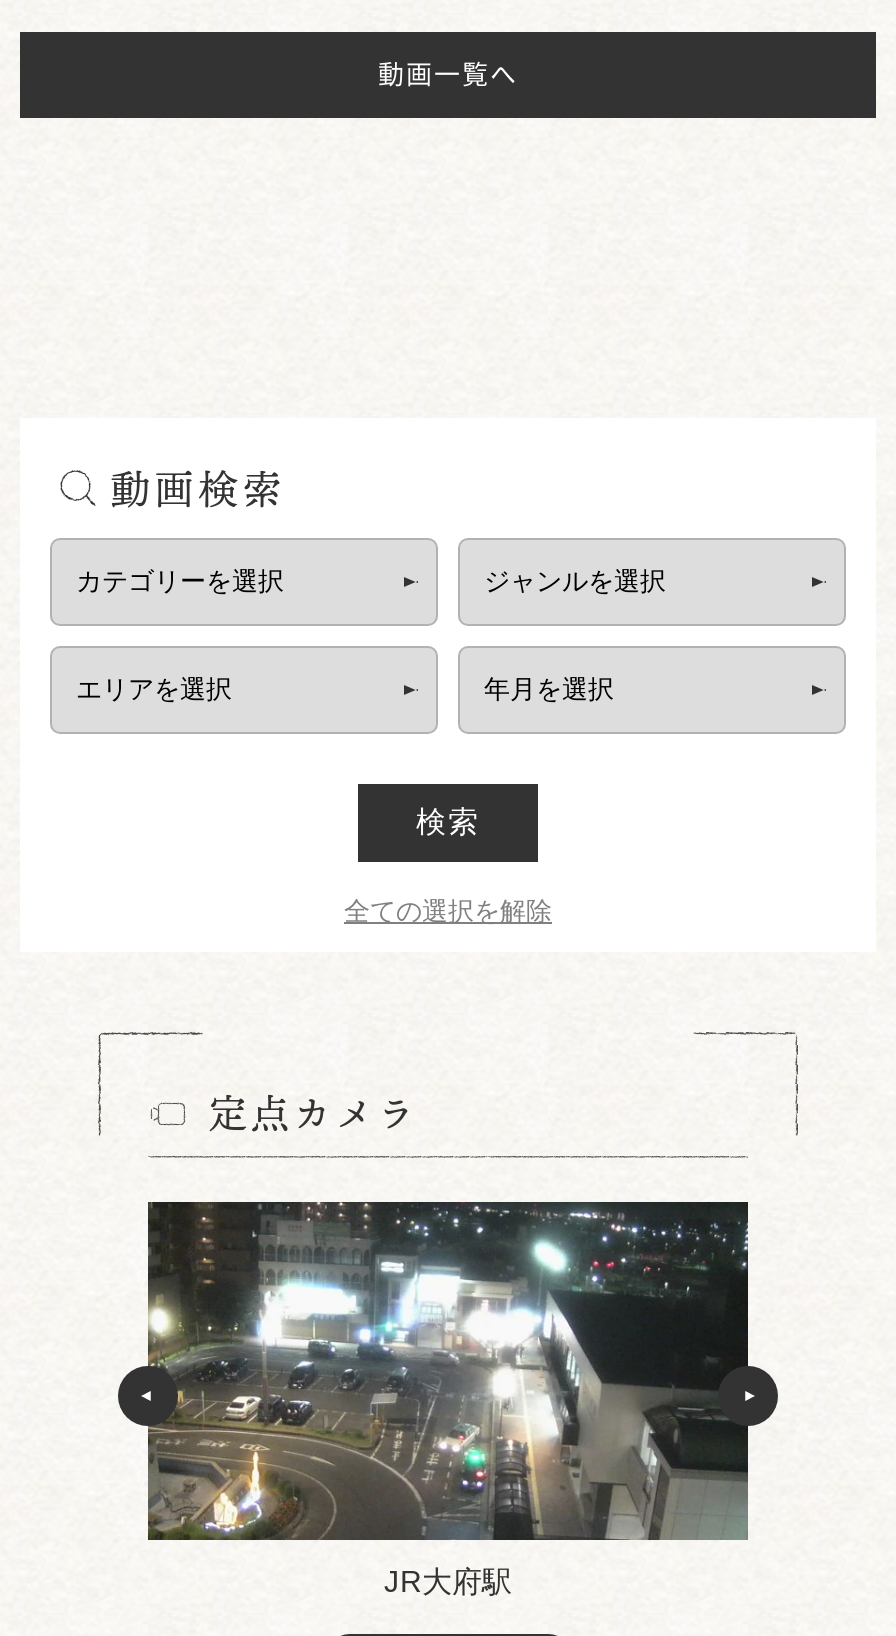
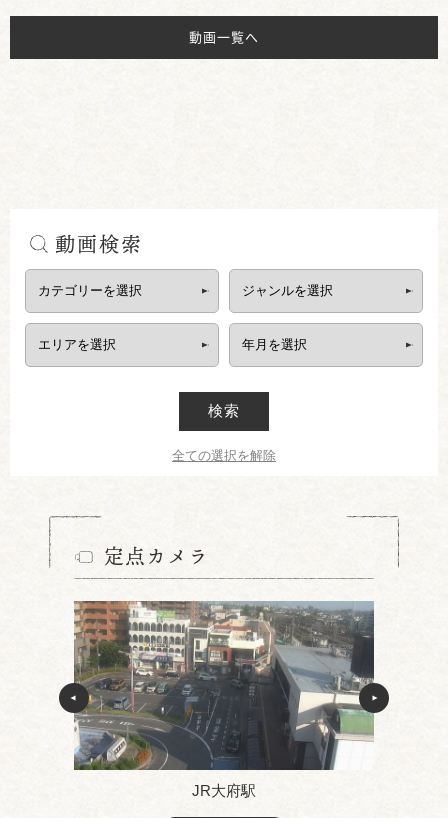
[146,1200,750,1542] [image] -> [73,600,375,770] [image]

